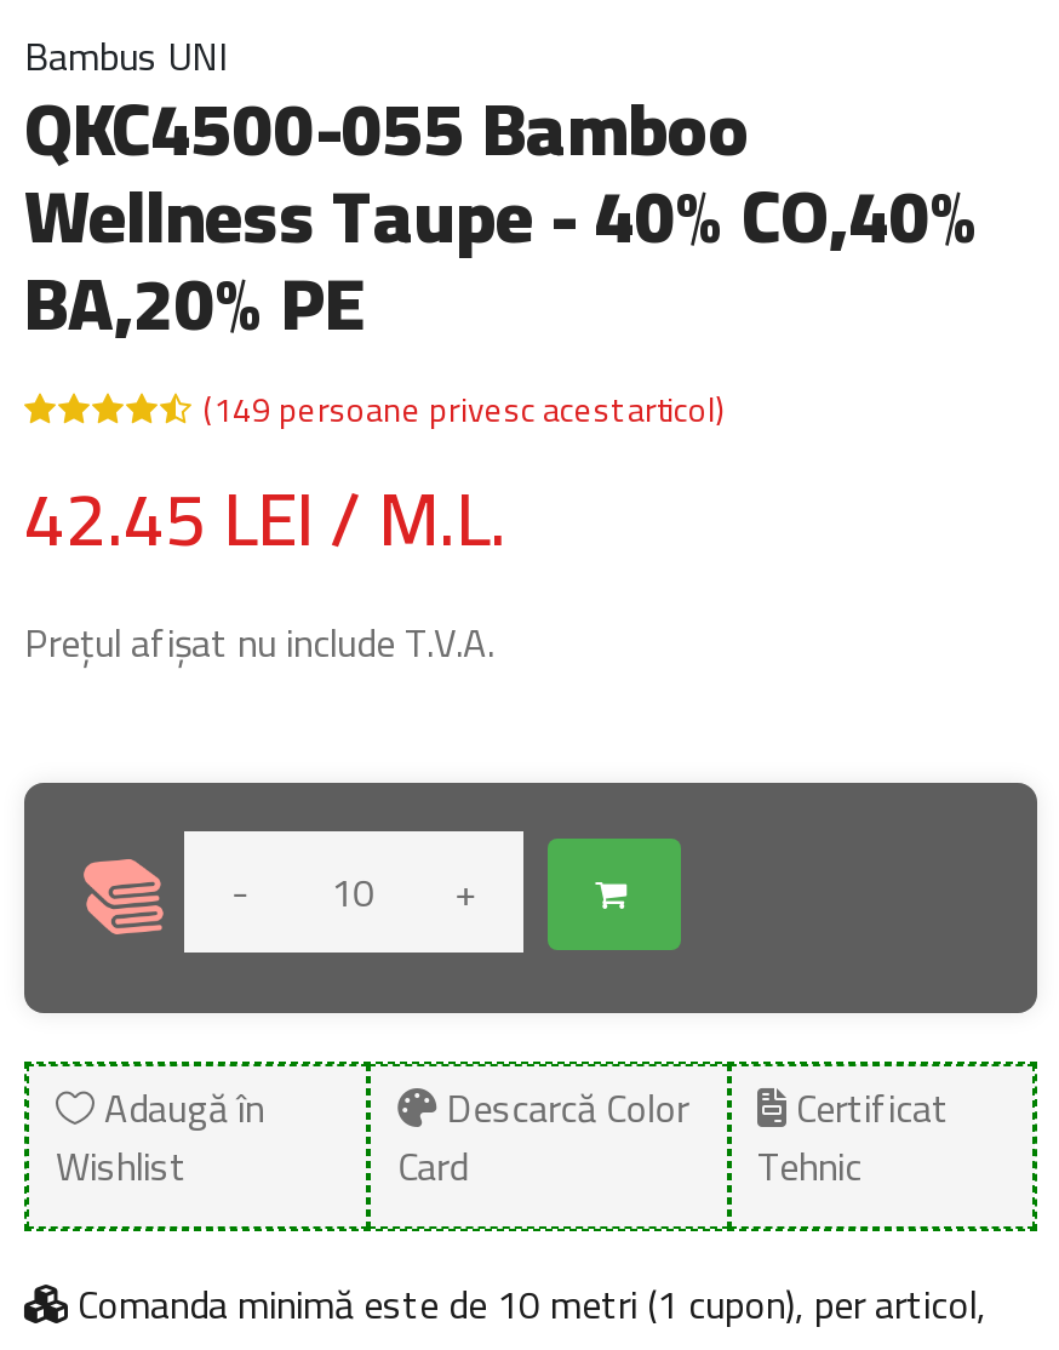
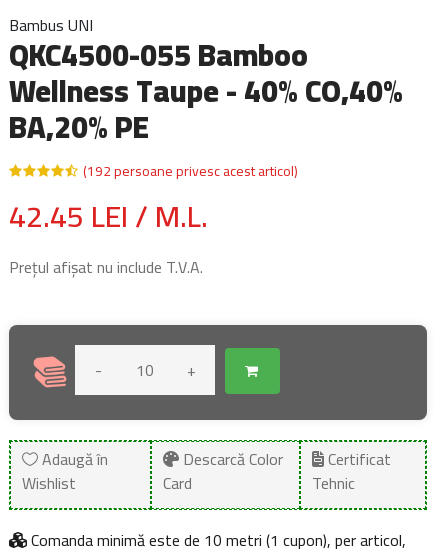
[204,379,725,442] (149 persoane privesc acest articol) -> [83,158,298,184] (192 persoane privesc acest articol)

